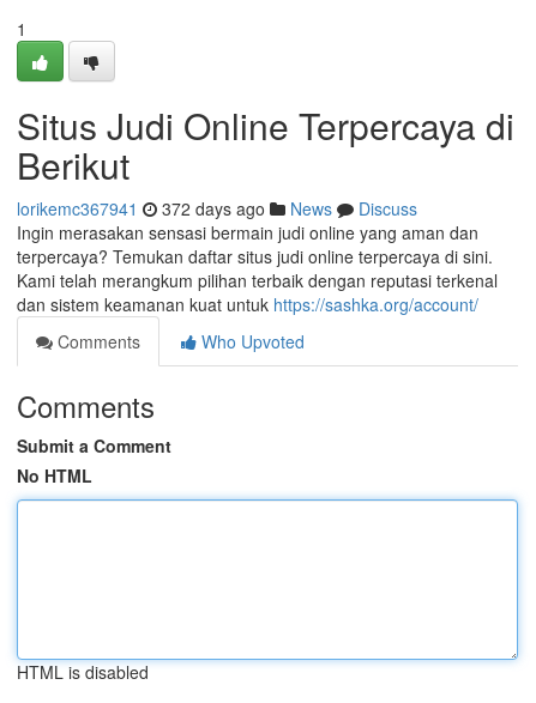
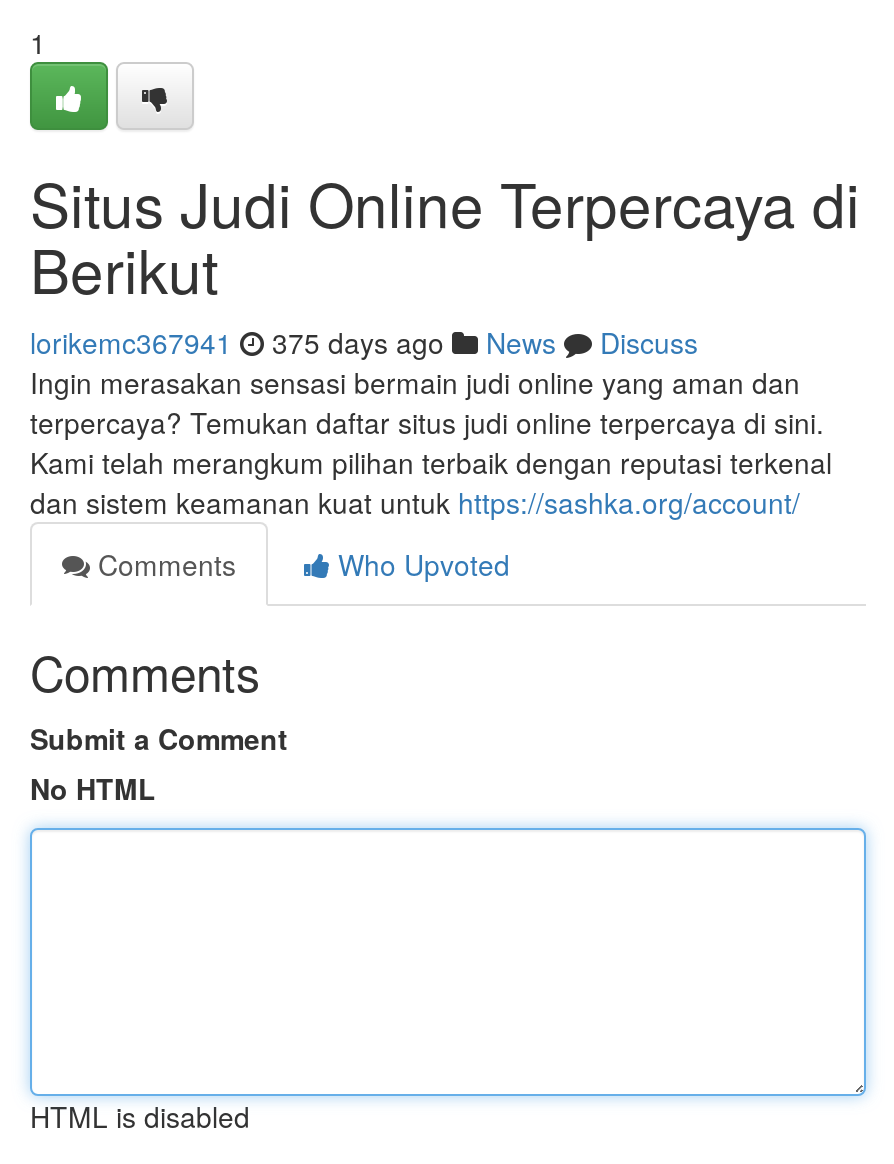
[17,196,417,220] lorikemc367941 372 days ago News Discuss -> [30,322,698,362] lorikemc367941 375 days ago News Discuss

